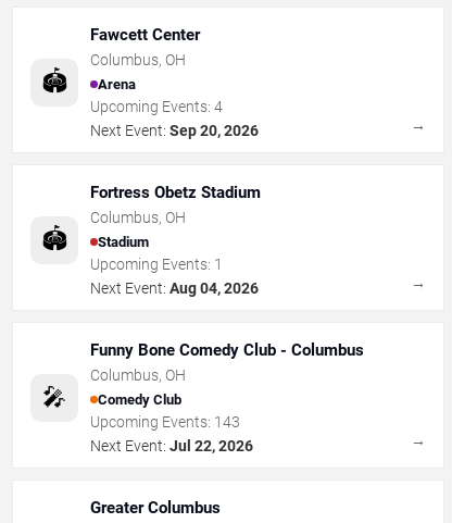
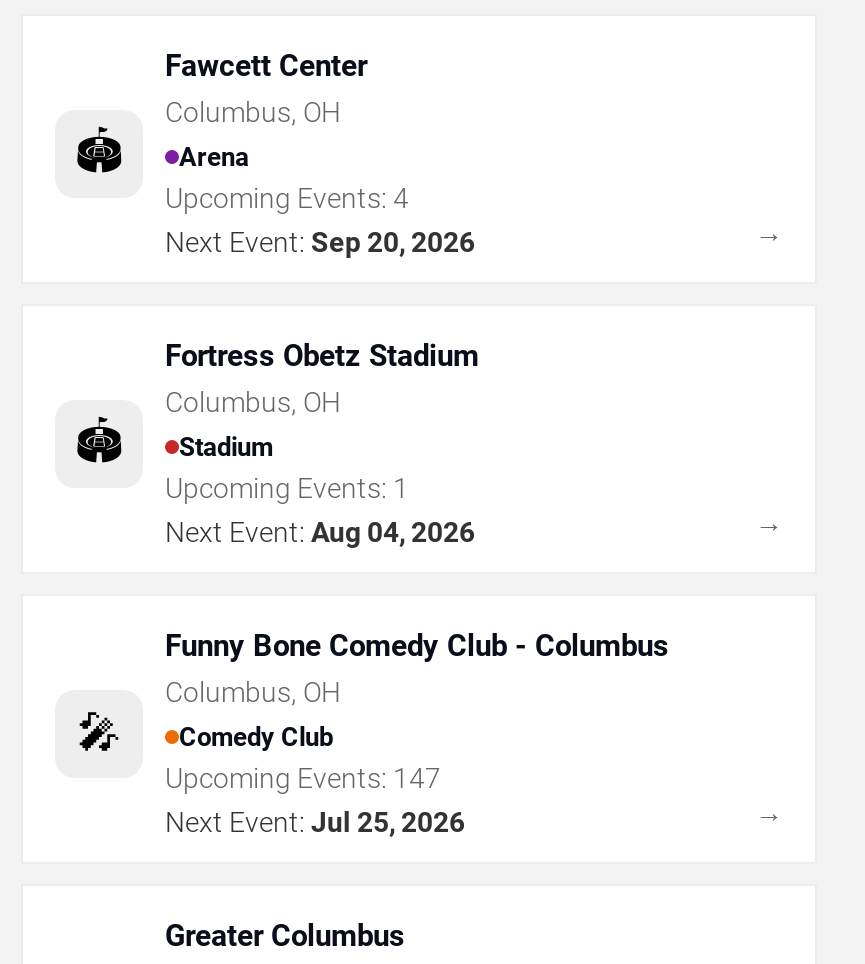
[90,414,240,431] Upcoming Events: 143 -> [165,763,441,795] Upcoming Events: 147
[90,438,253,455] Next Event: Jul 22, 2026 -> [165,807,465,839] Next Event: Jul 25, 2026

